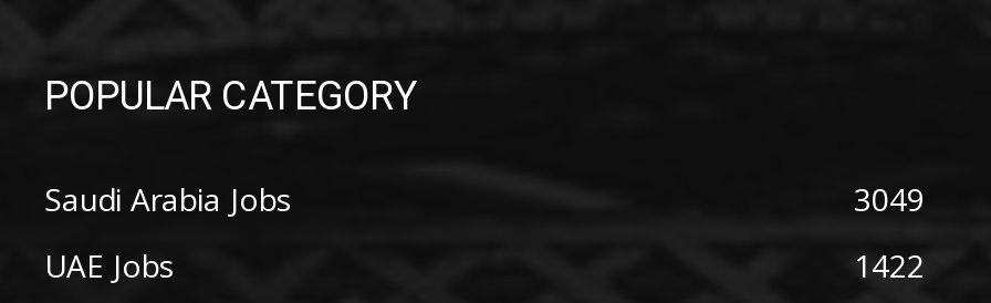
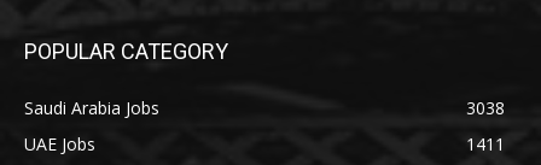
[854,178,925,220] 3049 -> [466,97,505,120] 3038
[854,244,925,286] 1422 -> [466,133,505,156] 1411

